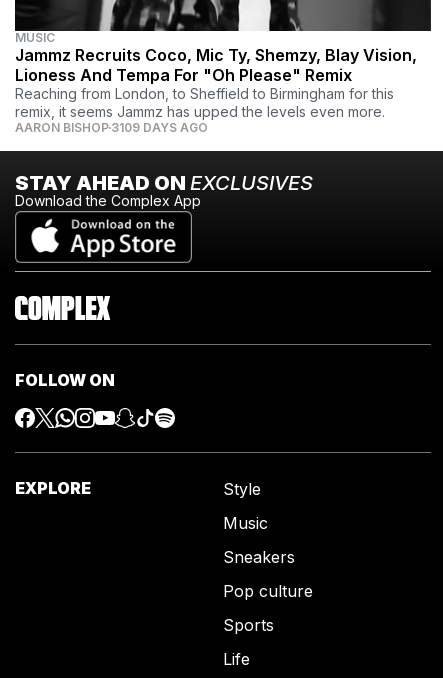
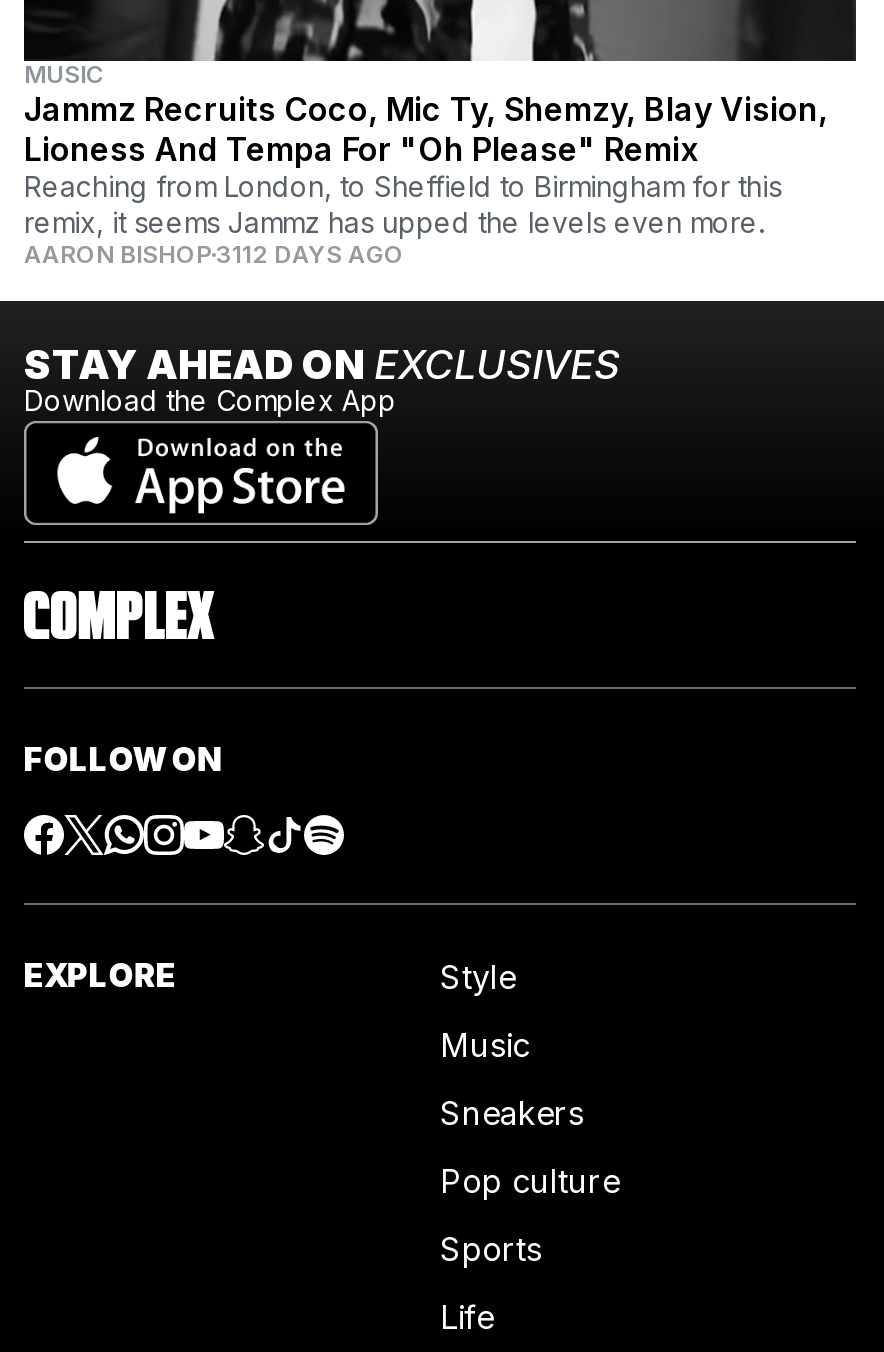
[15,119,208,134] AARON BISHOP 3109 DAYS AGO -> [24,239,404,269] AARON BISHOP 3112 DAYS AGO

